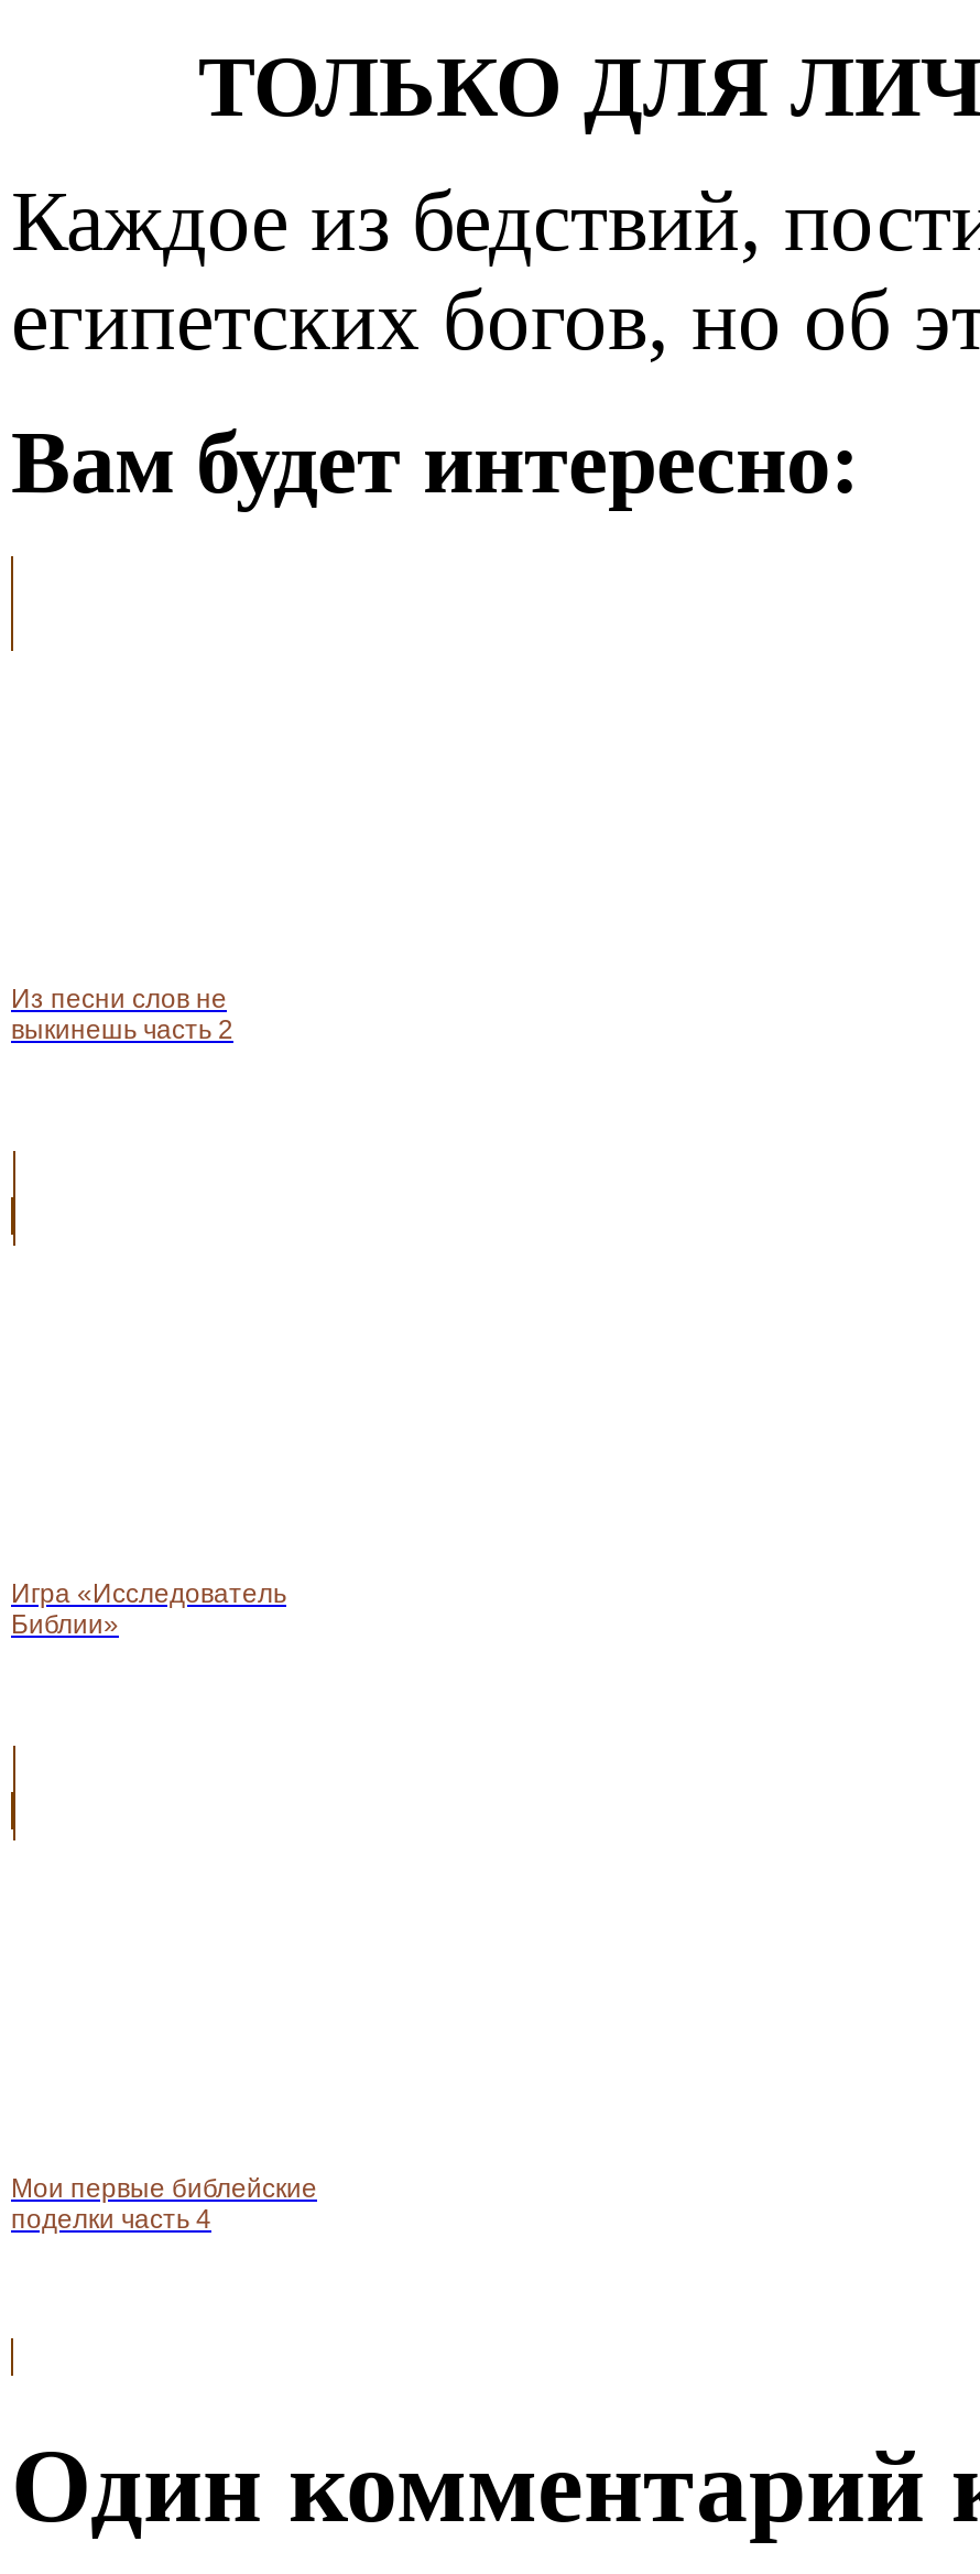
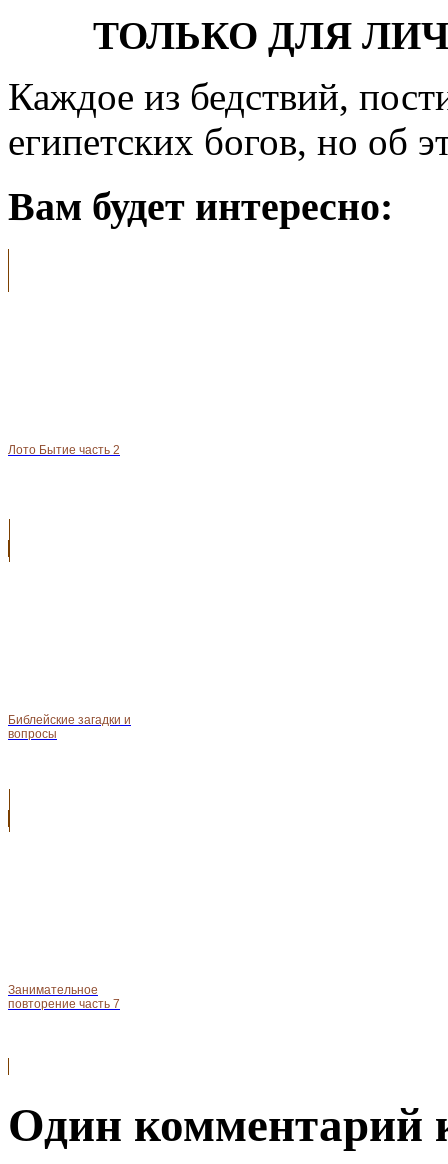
[11,984,233,1046] Из песни слов не | выкинешь часть 2 -> [8,443,120,457] Лото Бытие часть 2
[11,1579,286,1641] Игра «Исследователь | Библии» -> [8,713,131,741] Библейские загадки и | вопросы
[11,2174,317,2235] Мои первые библейские | поделки часть 4 -> [8,983,120,1011] Занимательное | повторение часть 7

